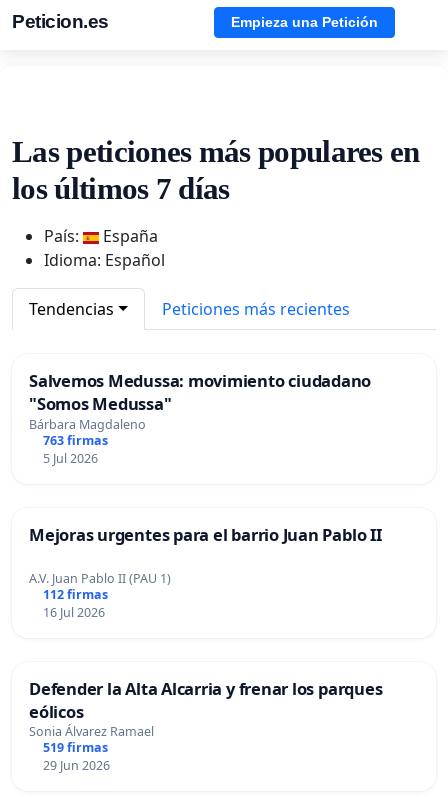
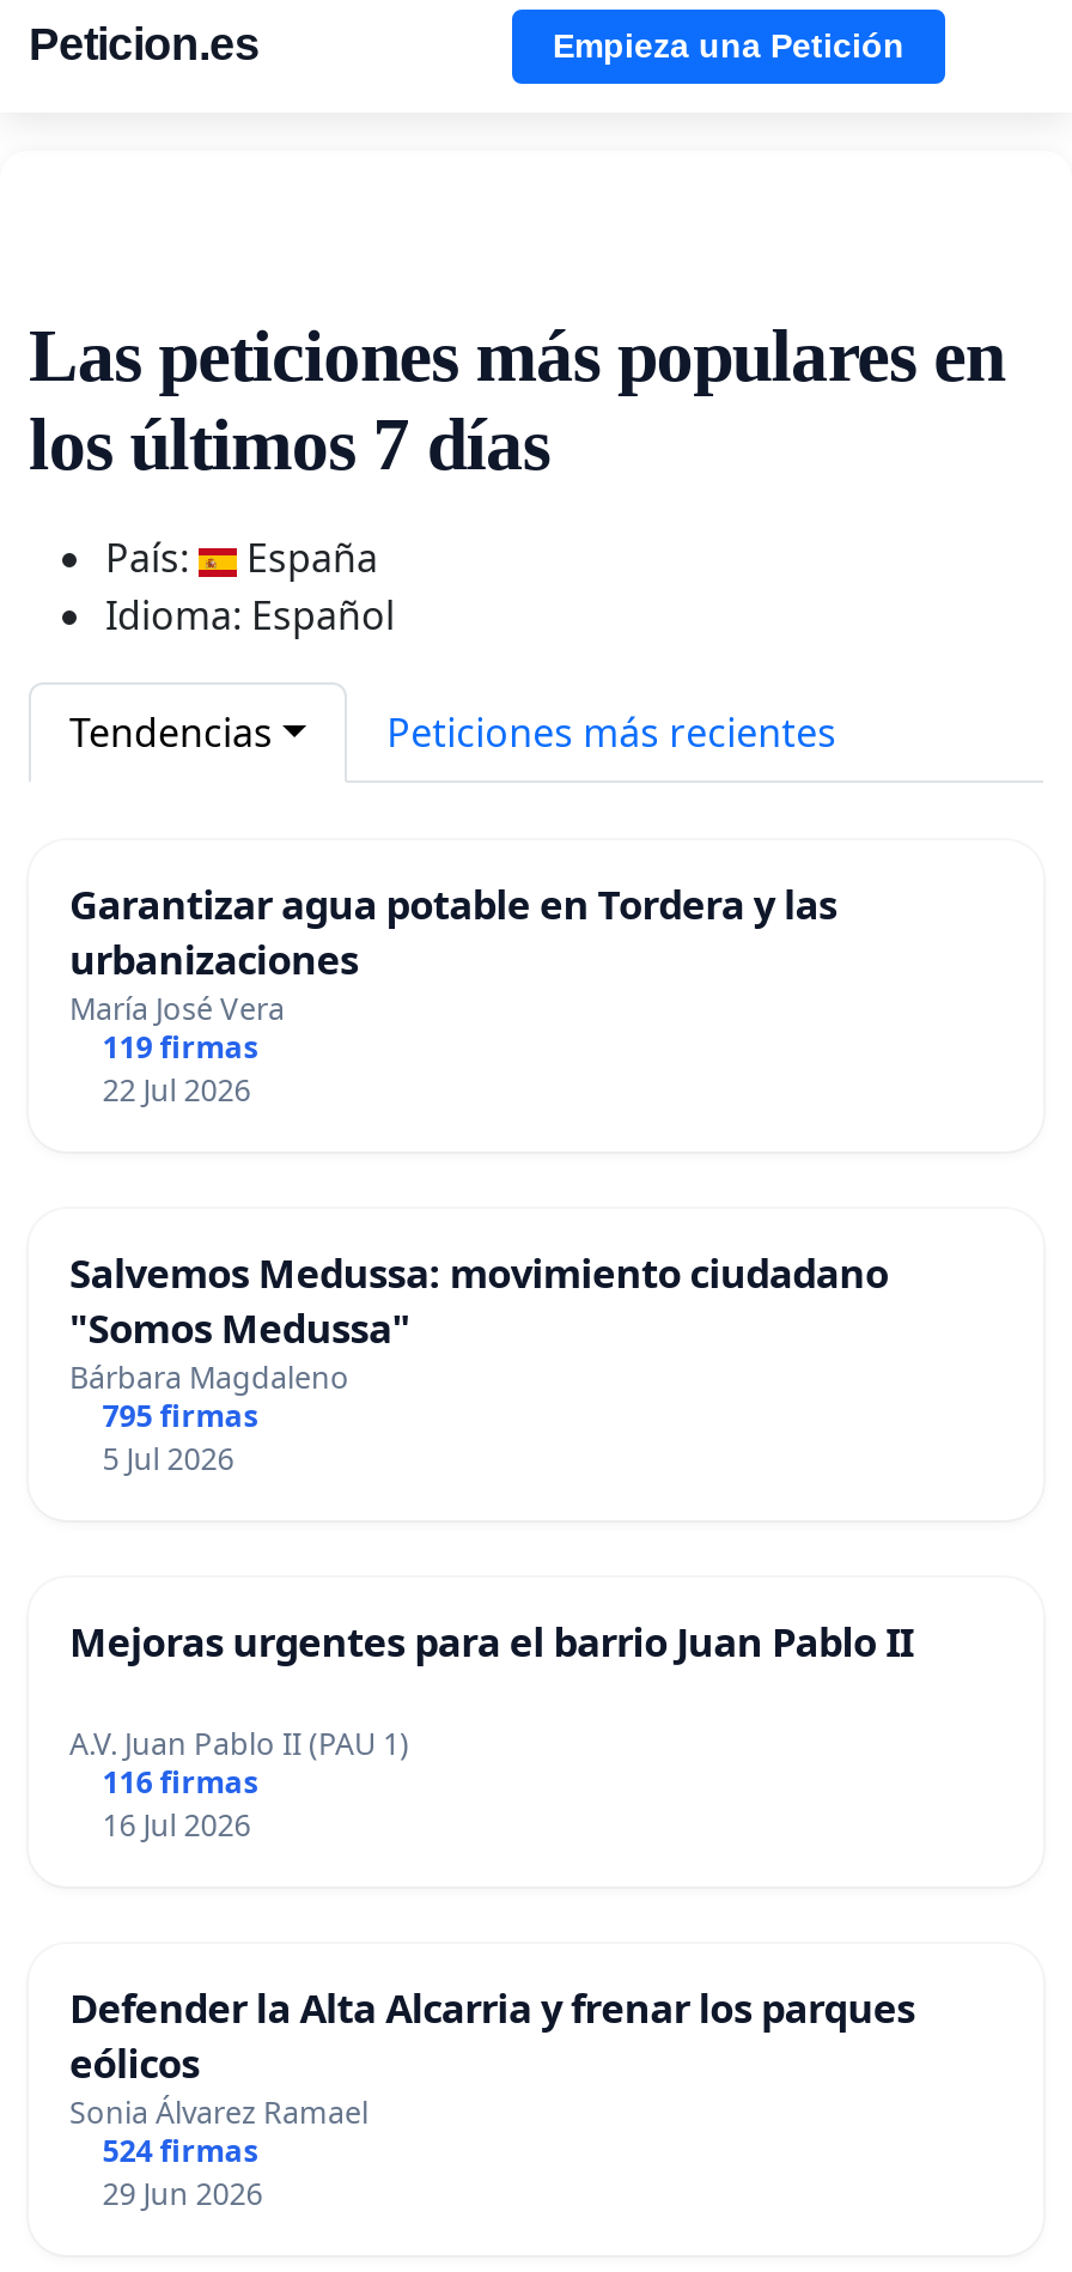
none -> [69,876,837,1110] Garantizar agua potable en Tordera y las | urbanizaciones | María José Vera | 119 firmas | 22 Jul 2026
[43,432,108,449] 763 firmas -> [102,1395,258,1436] 795 firmas
[43,586,108,603] 112 firmas -> [102,1763,258,1804] 116 firmas
[43,739,108,756] 519 firmas -> [102,2131,258,2172] 524 firmas

